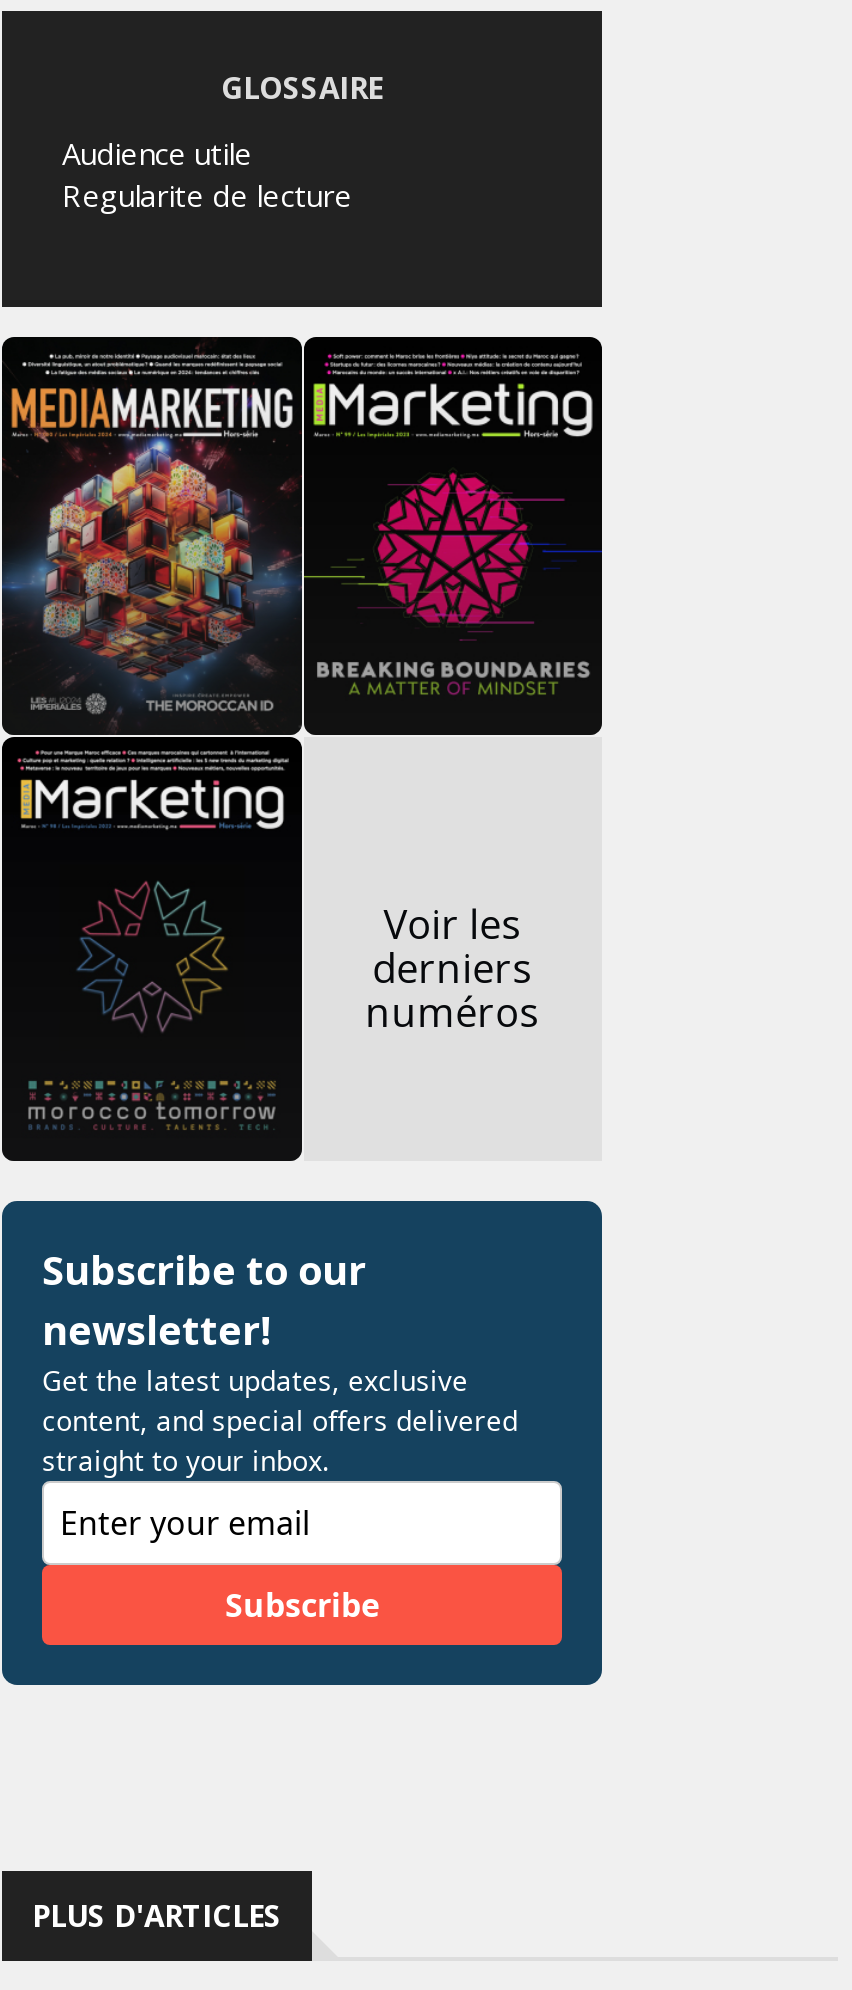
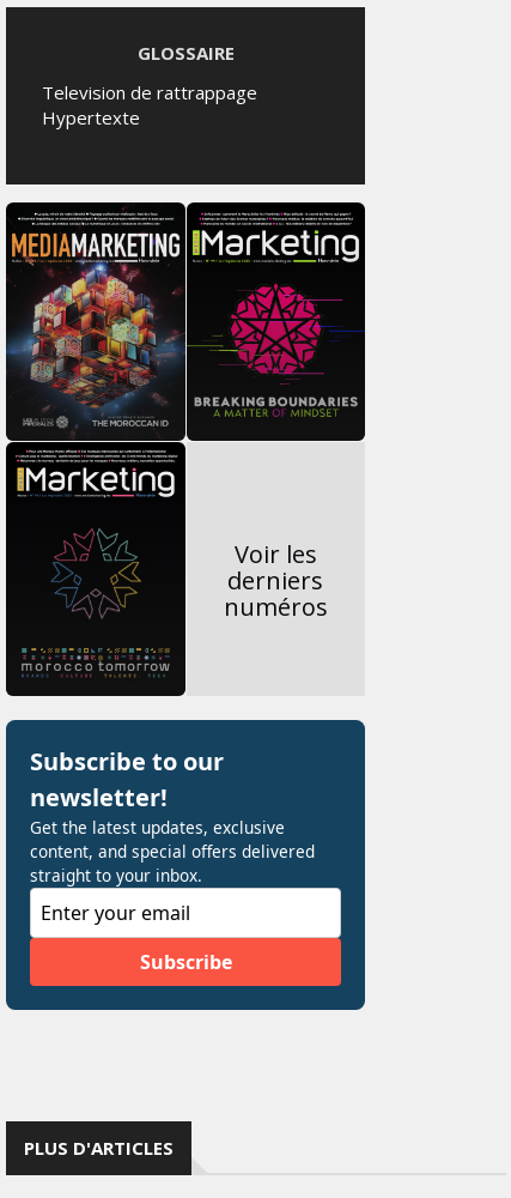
[62,133,352,215] Audience utile | Regularite de lecture -> [42,80,257,129] Television de rattrappage | Hypertexte

